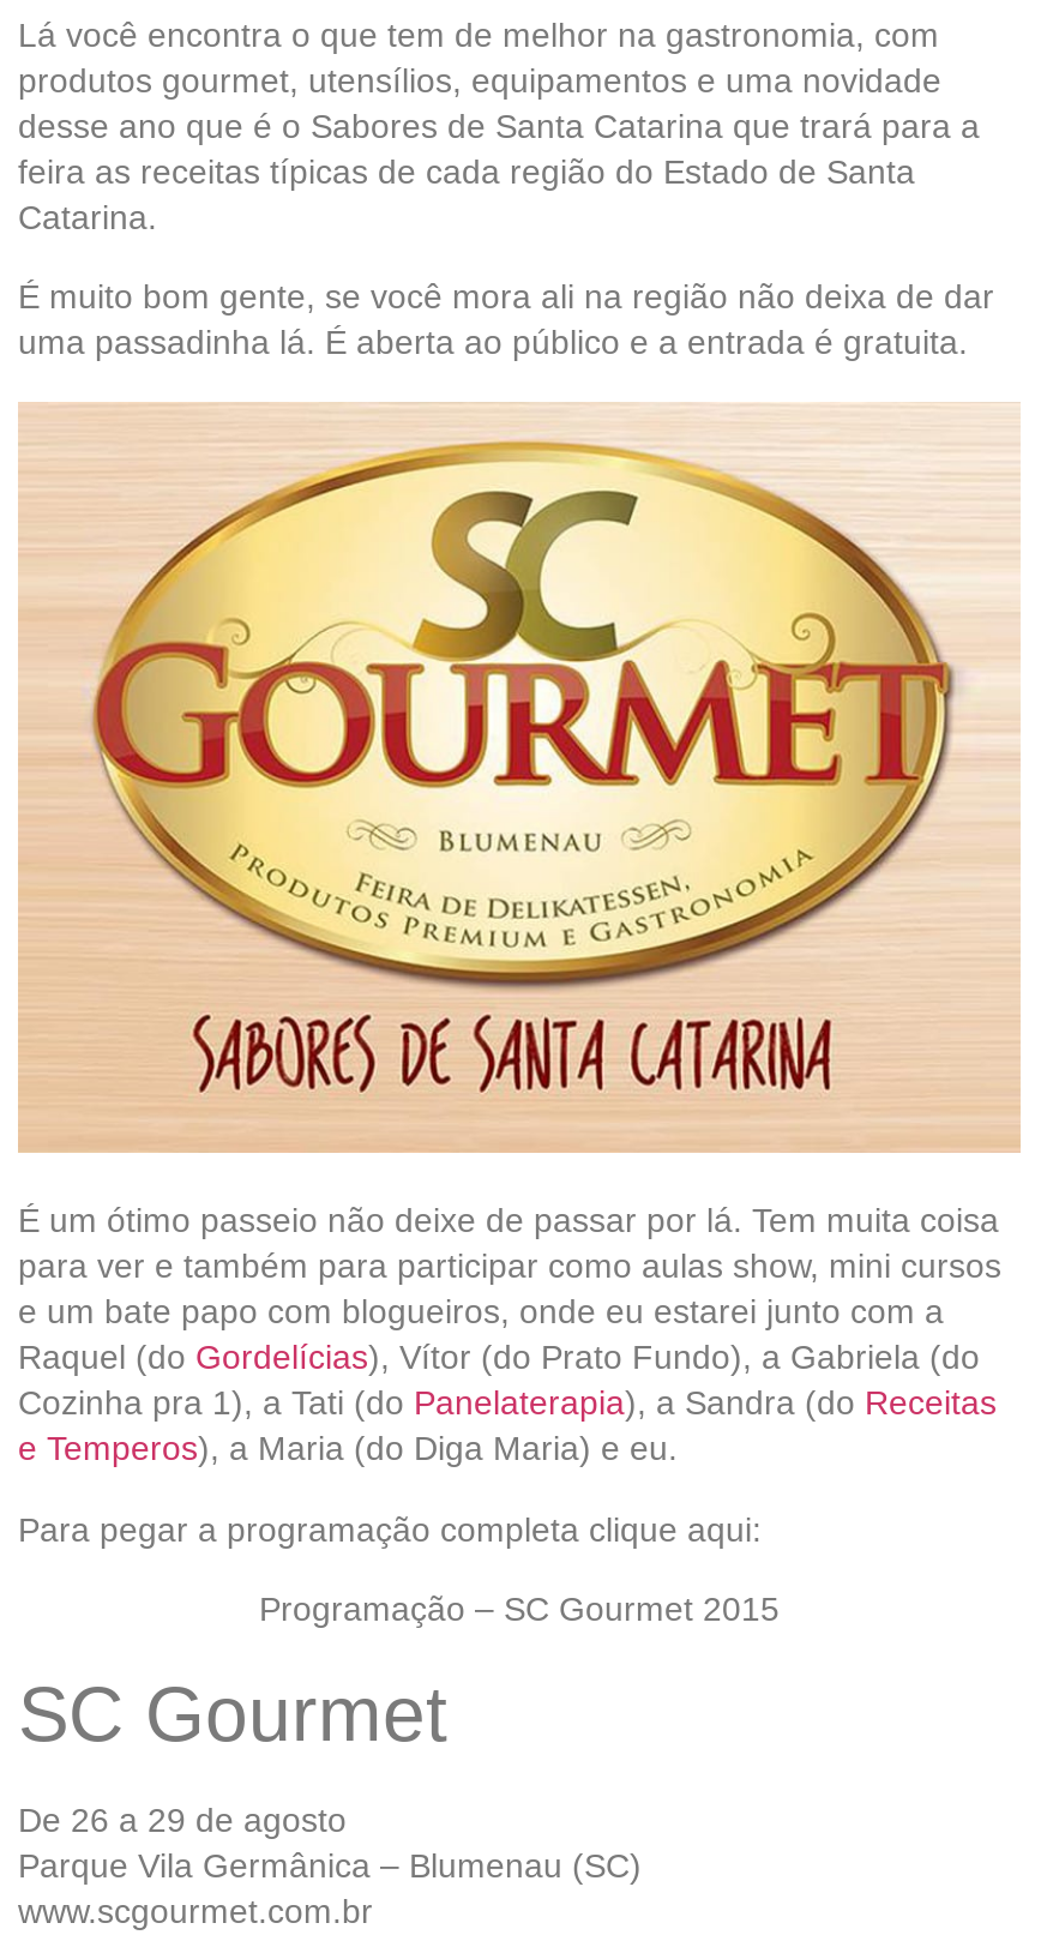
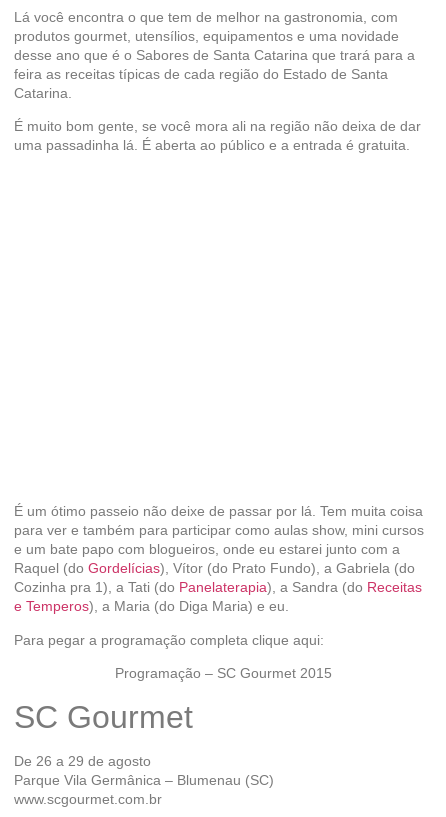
[16,402,1023,1155] [image] -> none

